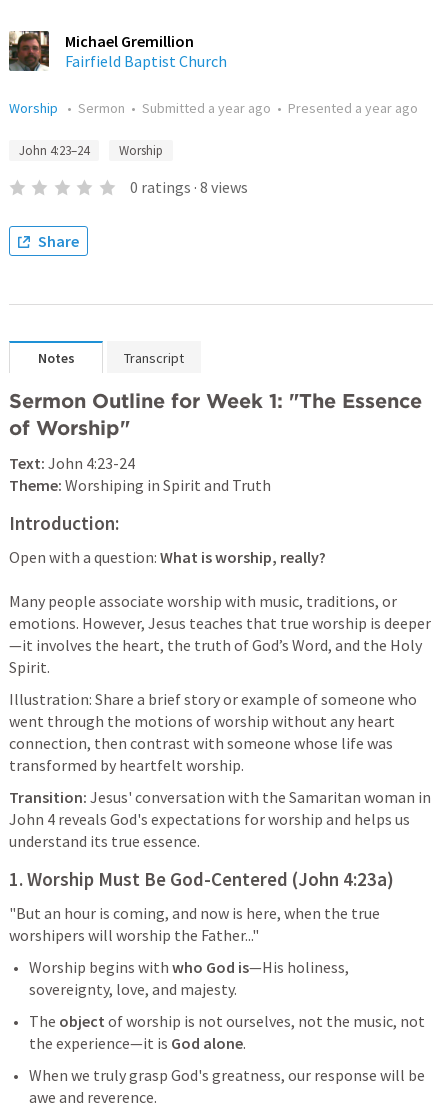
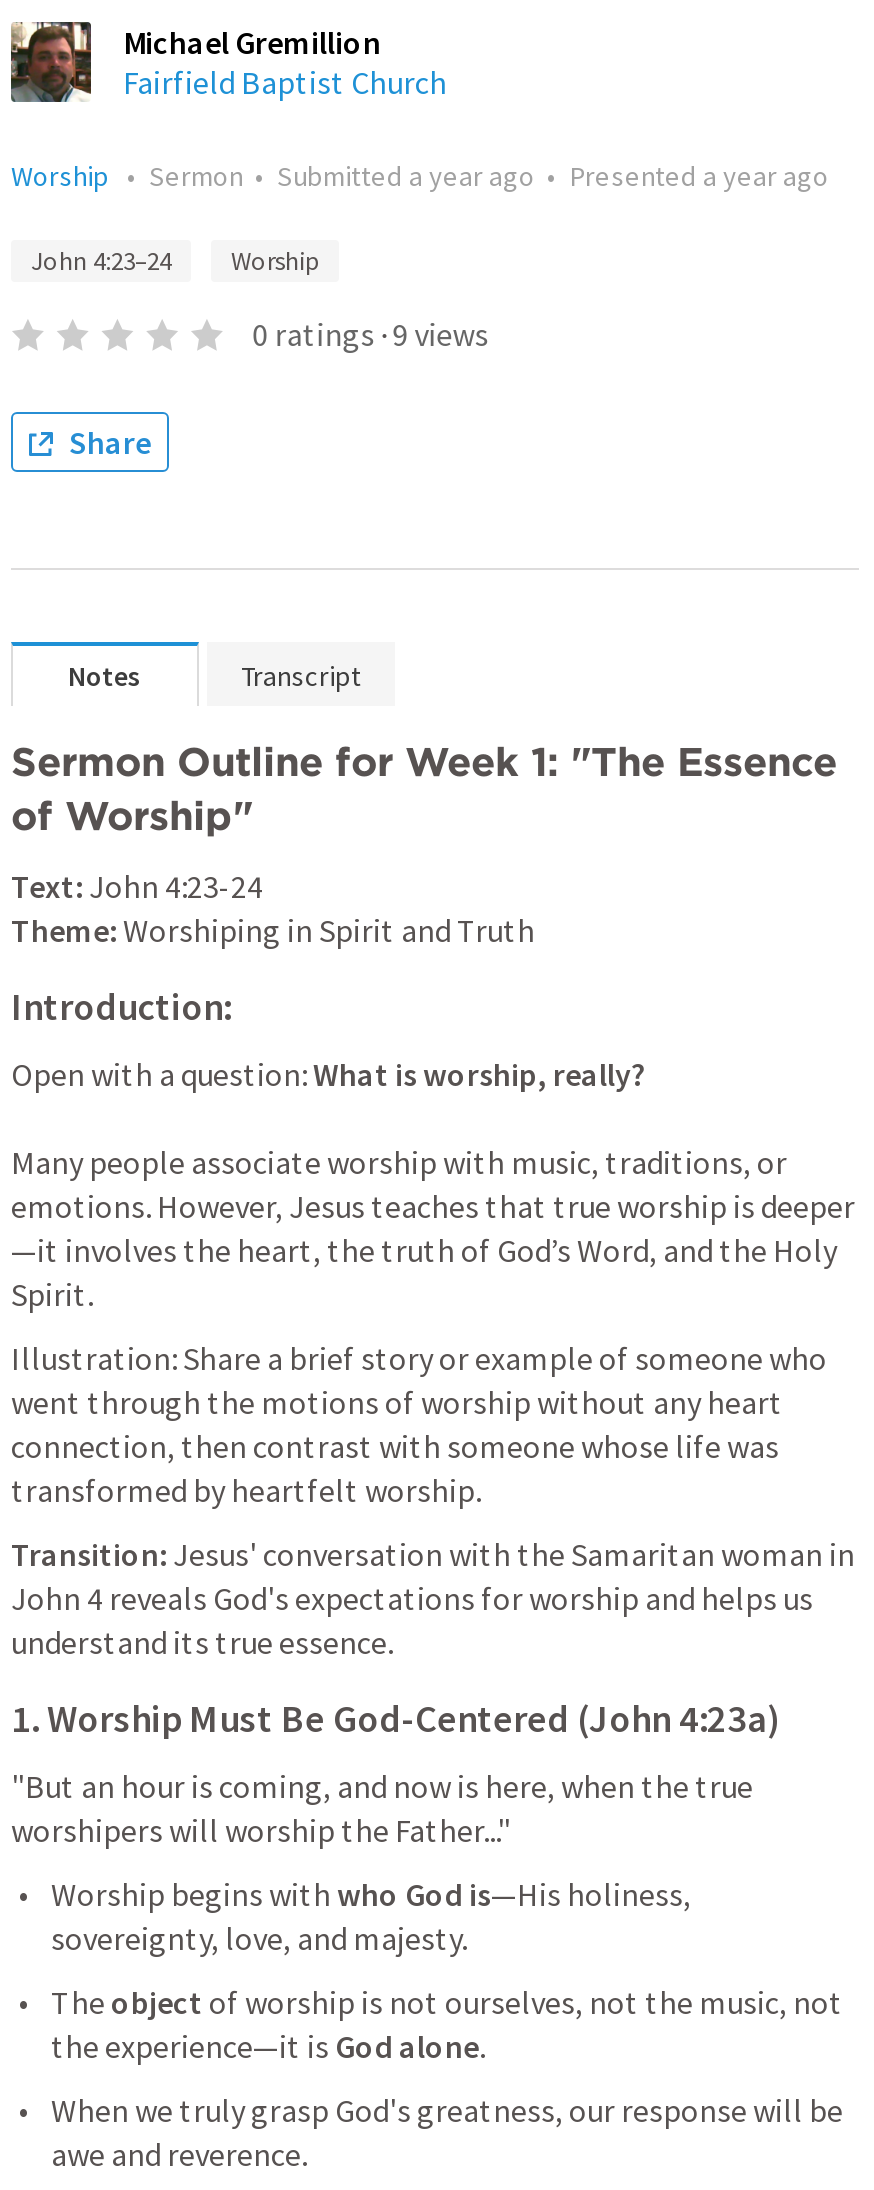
[130,177,248,197] 0 ratings · 8 views -> [252,314,488,354] 0 ratings · 9 views

